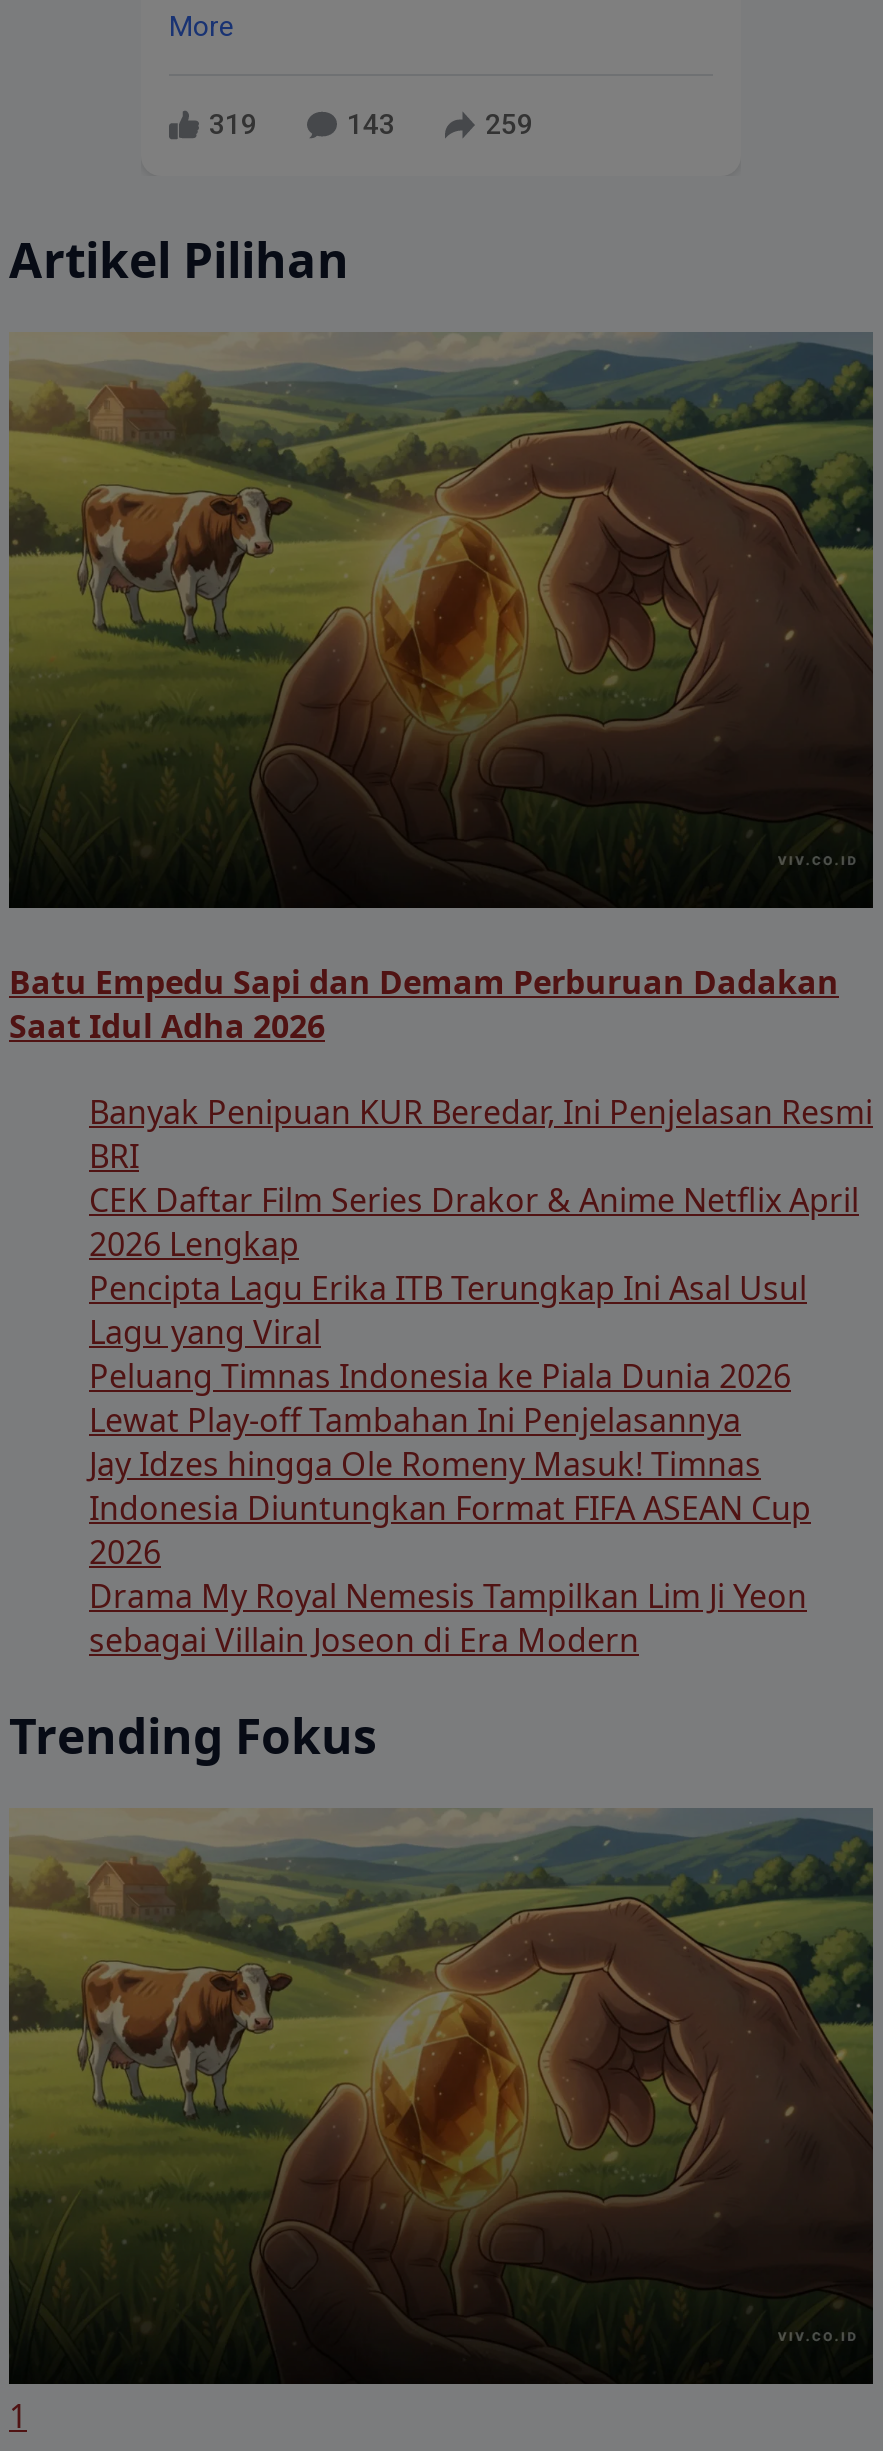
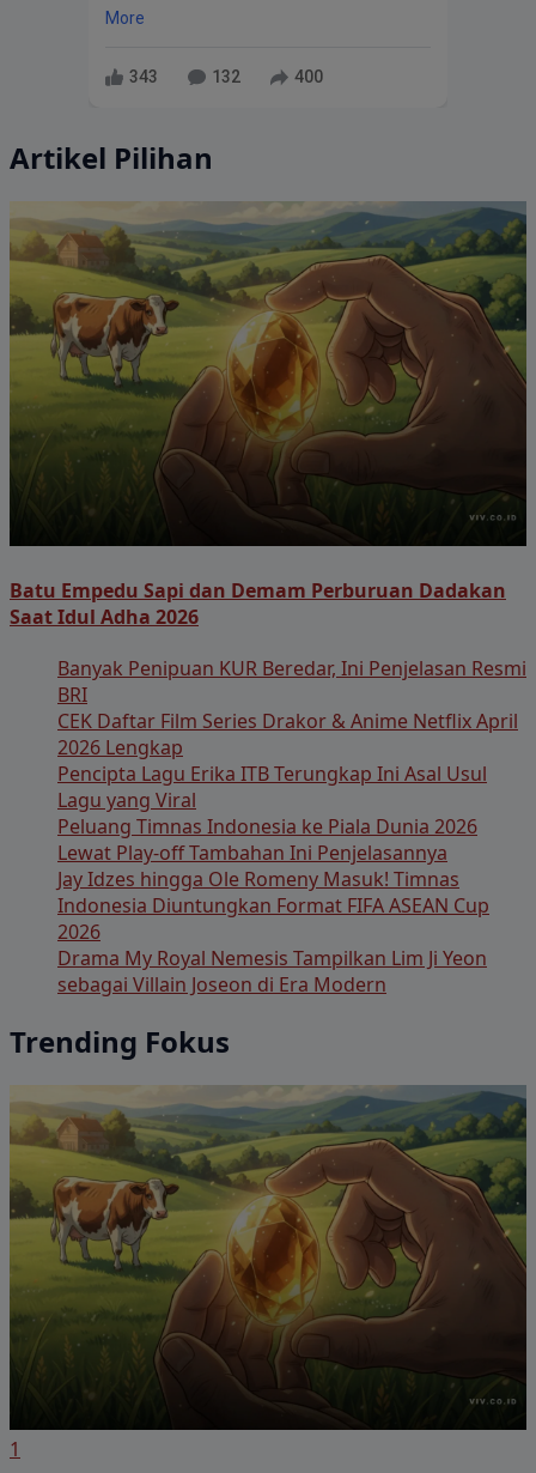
[209,109,257,141] 319 -> [129,68,158,87] 343
[347,109,395,141] 143 -> [212,68,240,87] 132
[485,109,533,141] 259 -> [294,68,323,87] 400

